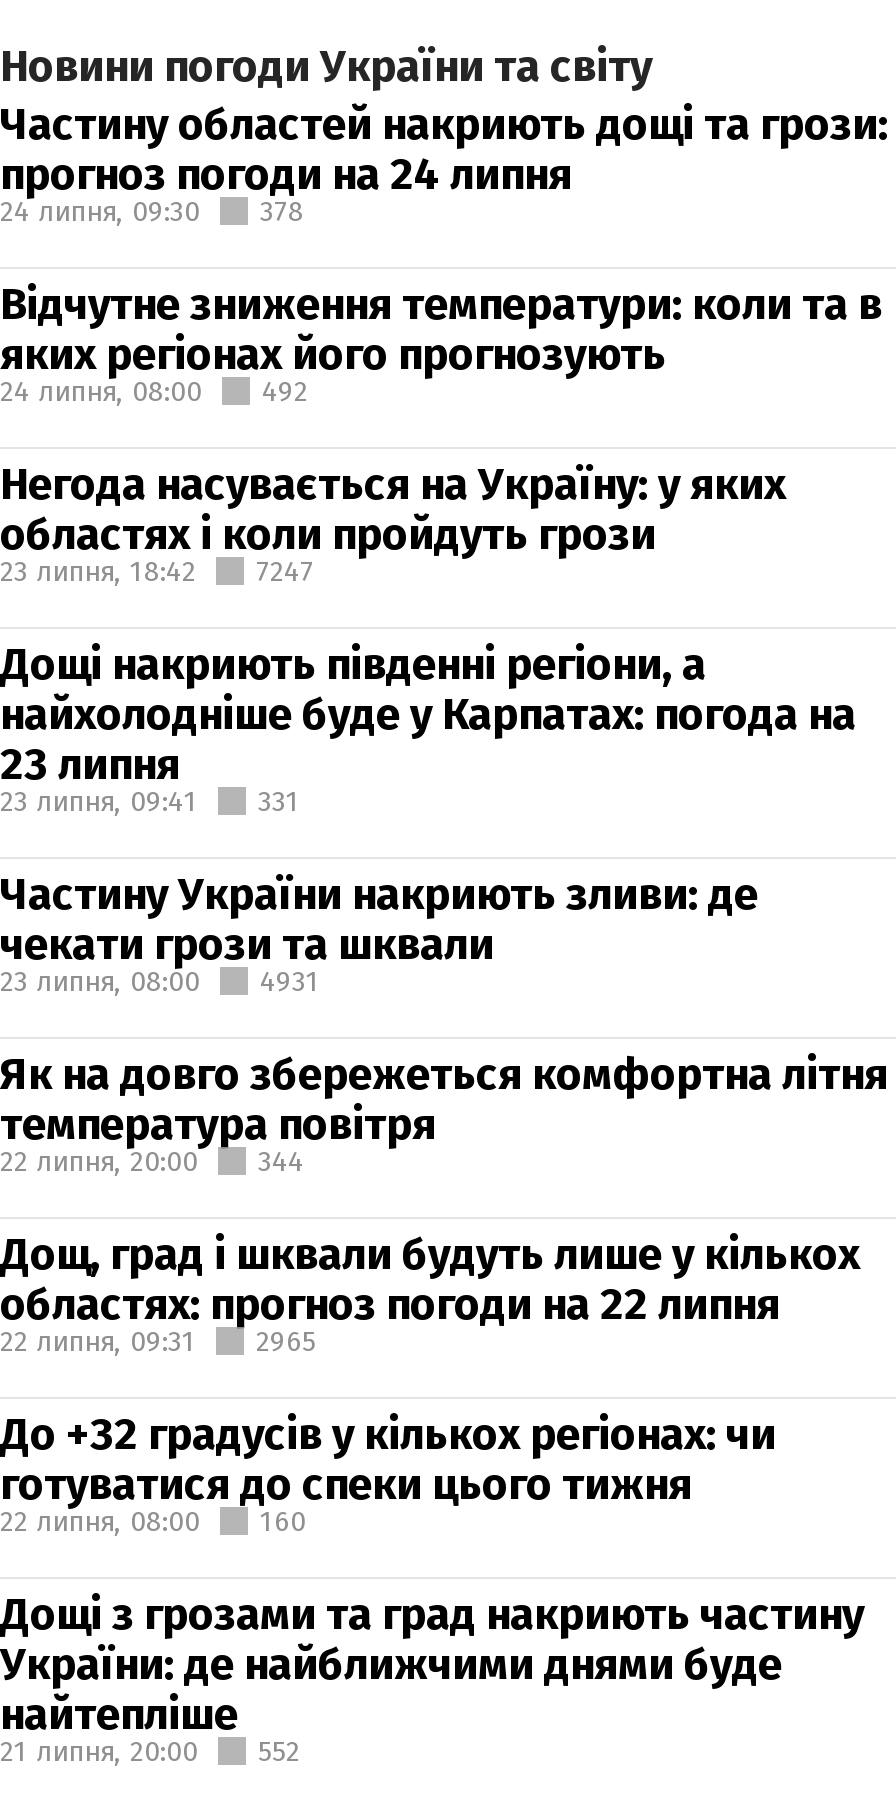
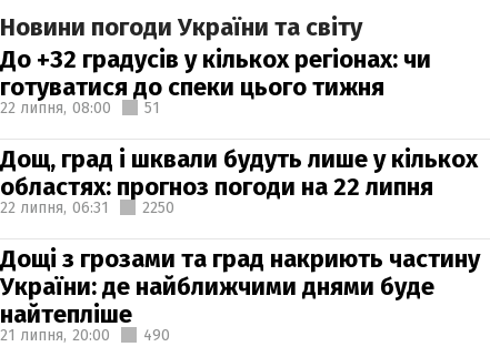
[0,96,888,1358] Частину областей накриють дощі та грози: | прогноз погоди на 24 липня | 24 липня, 09:30 | 378 | Відчутне зниження температури: коли та в | яких регіонах його прогнозують | 24 липня, 08:00 | 492 | Негода насувається на Україну: у яких | областях і коли пройдуть грози | 23 липня, 18:42 | 7247 | Дощі накриють південні регіони, а | найхолодніше буде у Карпатах: погода на | 23 липня | 23 липня, 09:41 | 331 | Частину України накриють зливи: де | чекати грози та шквали | 23 липня, 08:00 | 4931 | Як на довго збережеться комфортна літня | температура повітря | 22 липня, 20:00 | 344 | 22 липня, 09:31 | 2965 -> none
moved [0,1226,860,1330] -> [0,144,478,201]: Дощ, град і шквали будуть лише у кількох | областях: прогноз погоди на 22 липня
moved [0,1406,776,1538] -> [0,44,431,117]: До +32 градусів у кількох регіонах: чи | готуватися до спеки цього тижня | 22 липня, 08:00
[260,1504,306,1538] 160 -> [0,98,174,217] 51 | 22 липня, 06:31 | 2250
[0,1734,300,1768] 21 липня, 20:00 552 -> [0,325,170,344] 21 липня, 20:00 490

